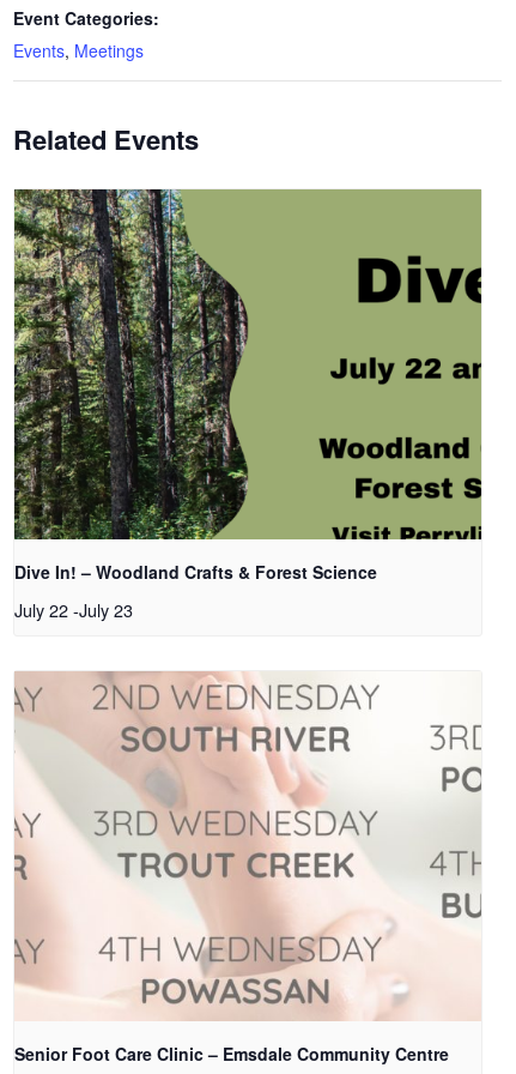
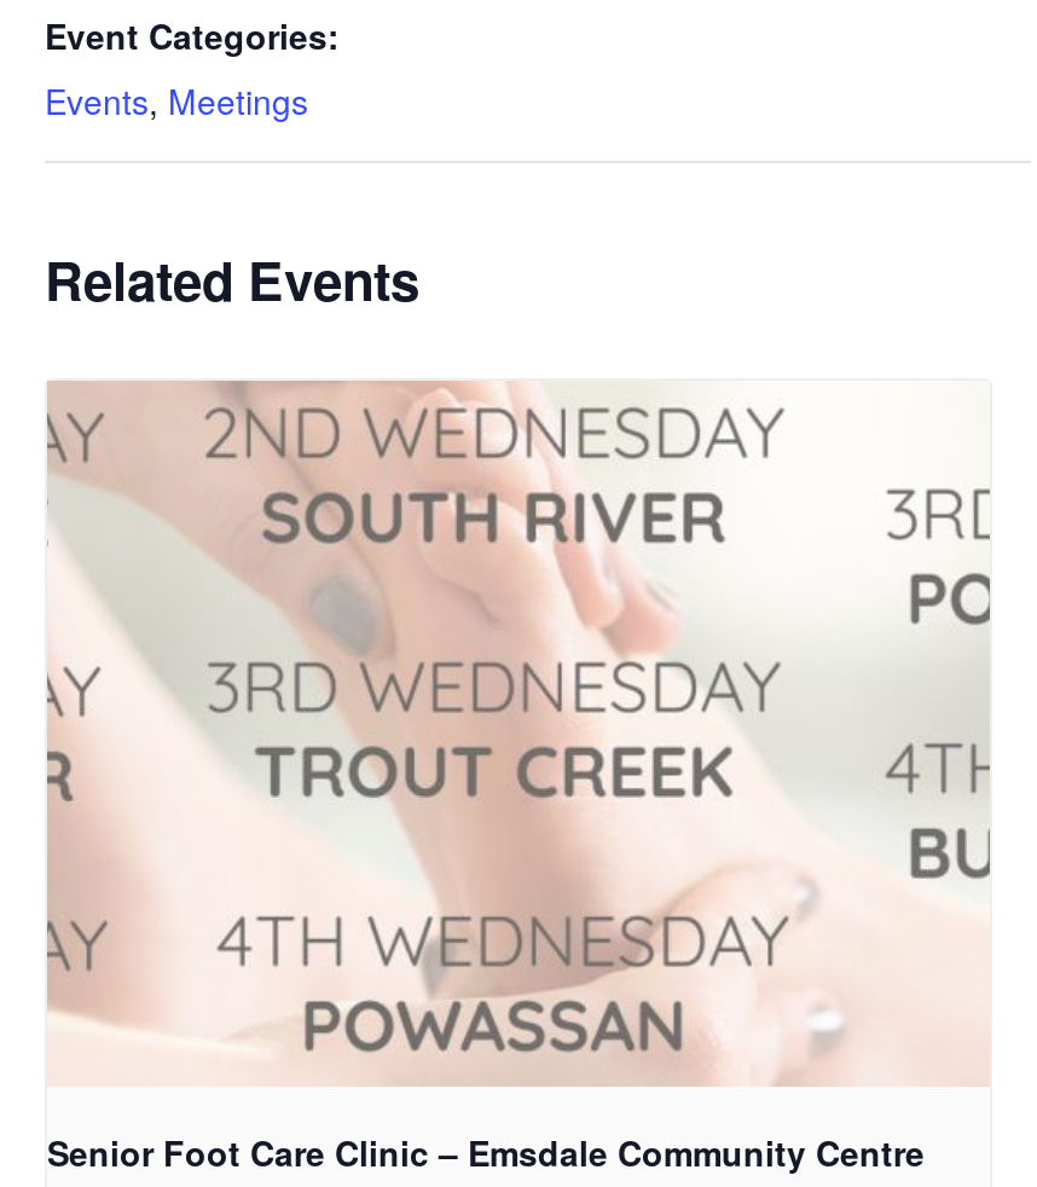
[13,188,482,622] [image] | Dive In! – Woodland Crafts & Forest Science | July 22 - July 23 -> none

